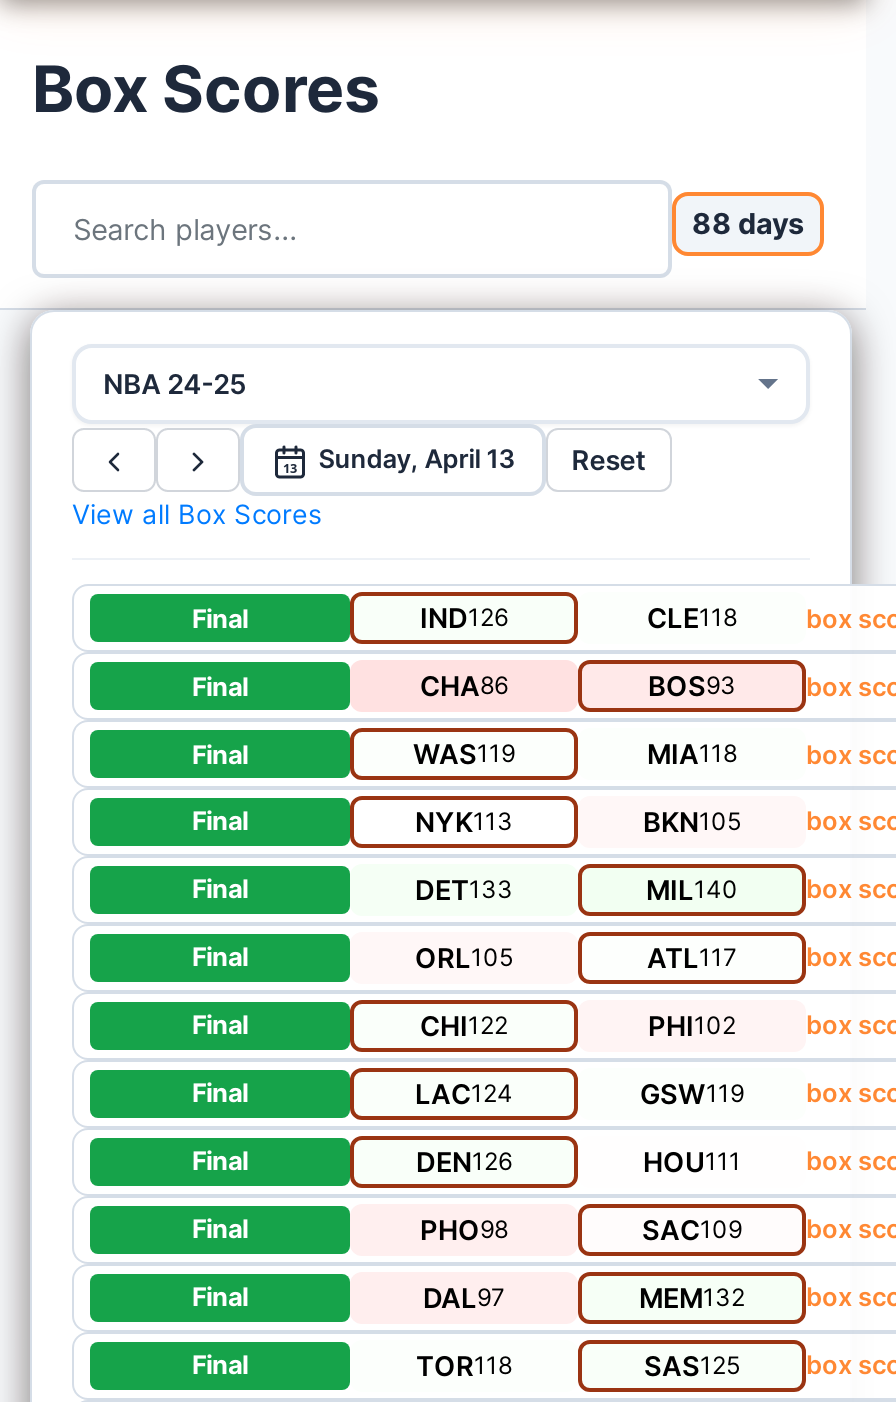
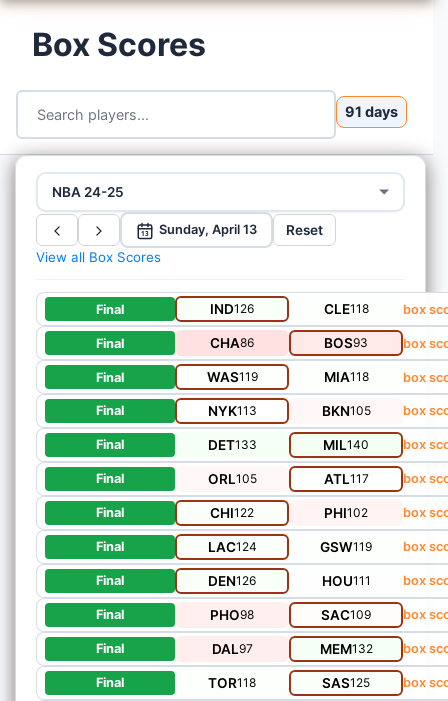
[692,207,804,241] 88 days -> [345,103,398,120] 91 days

